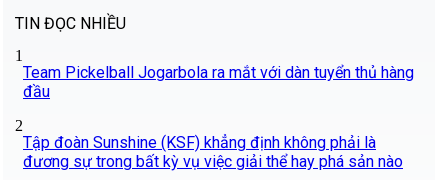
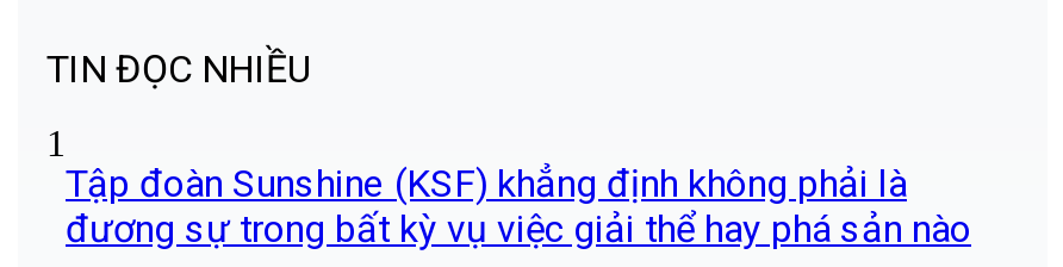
[15,63,414,134] Team Pickelball Jogarbola ra mắt với dàn tuyển thủ hàng | đầu | 2 -> none

